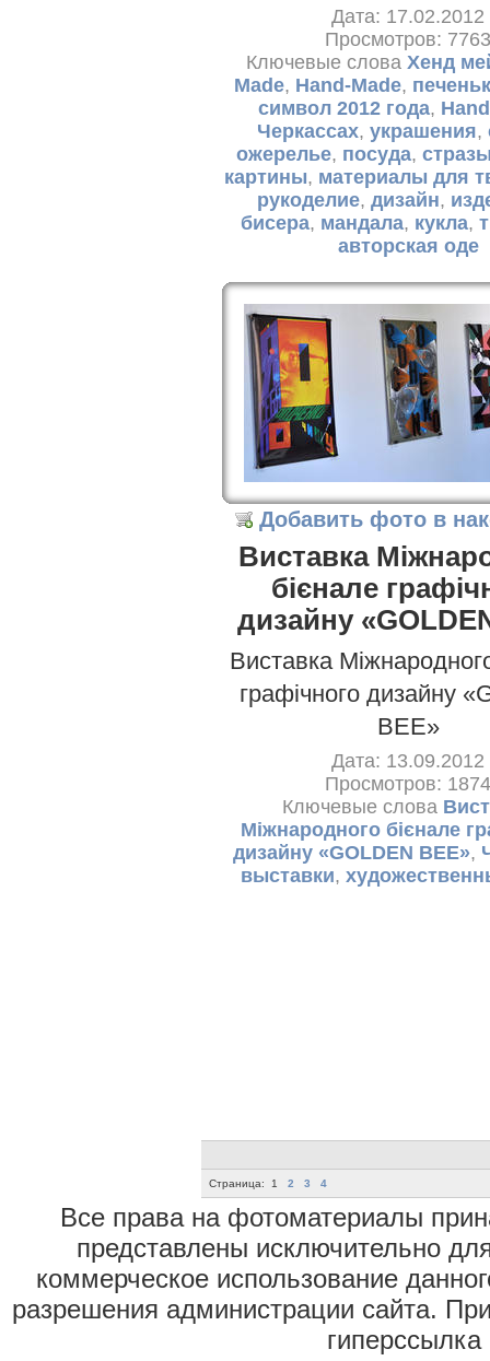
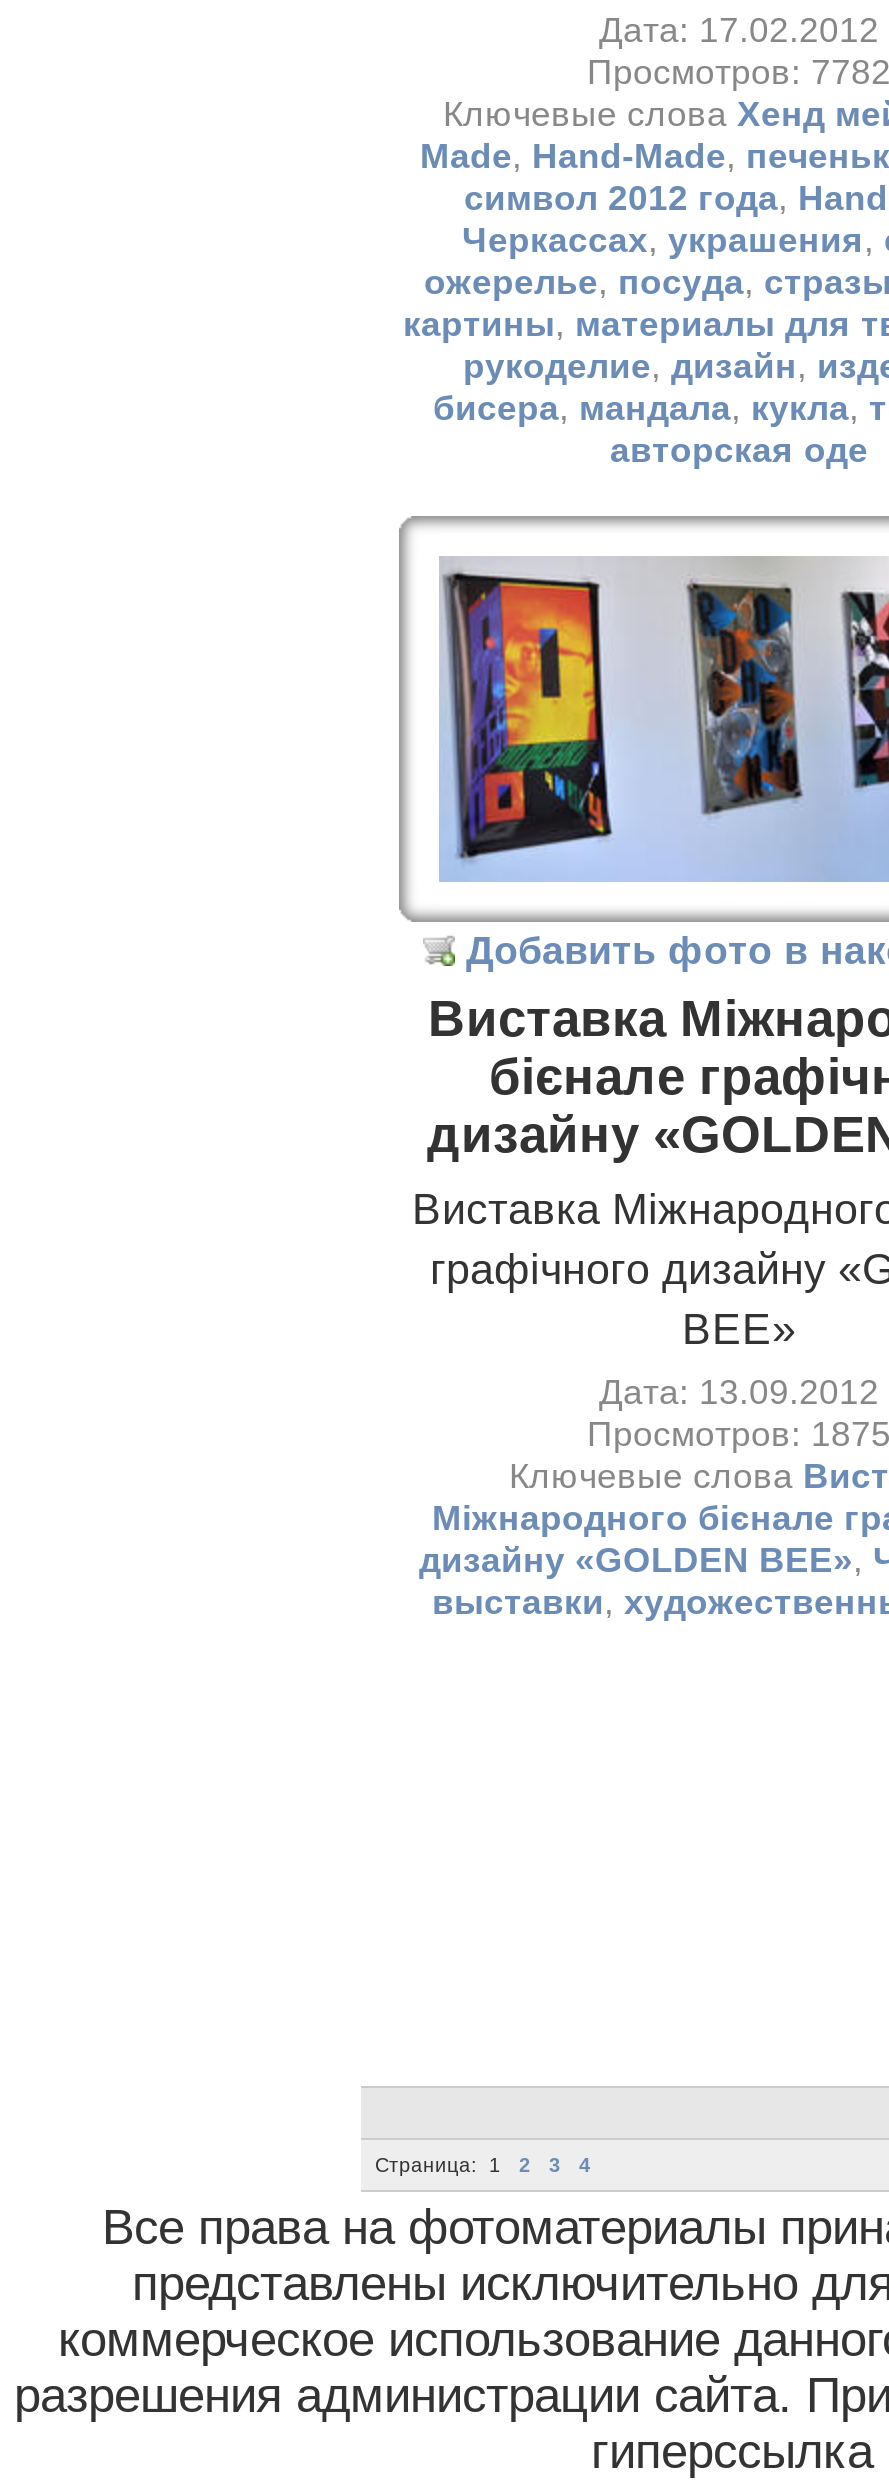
[325,29,490,51] Просмотров: 7763 -> [587,53,889,93] Просмотров: 7782
[325,773,490,795] Просмотров: 1874 -> [587,1415,889,1455] Просмотров: 1875

